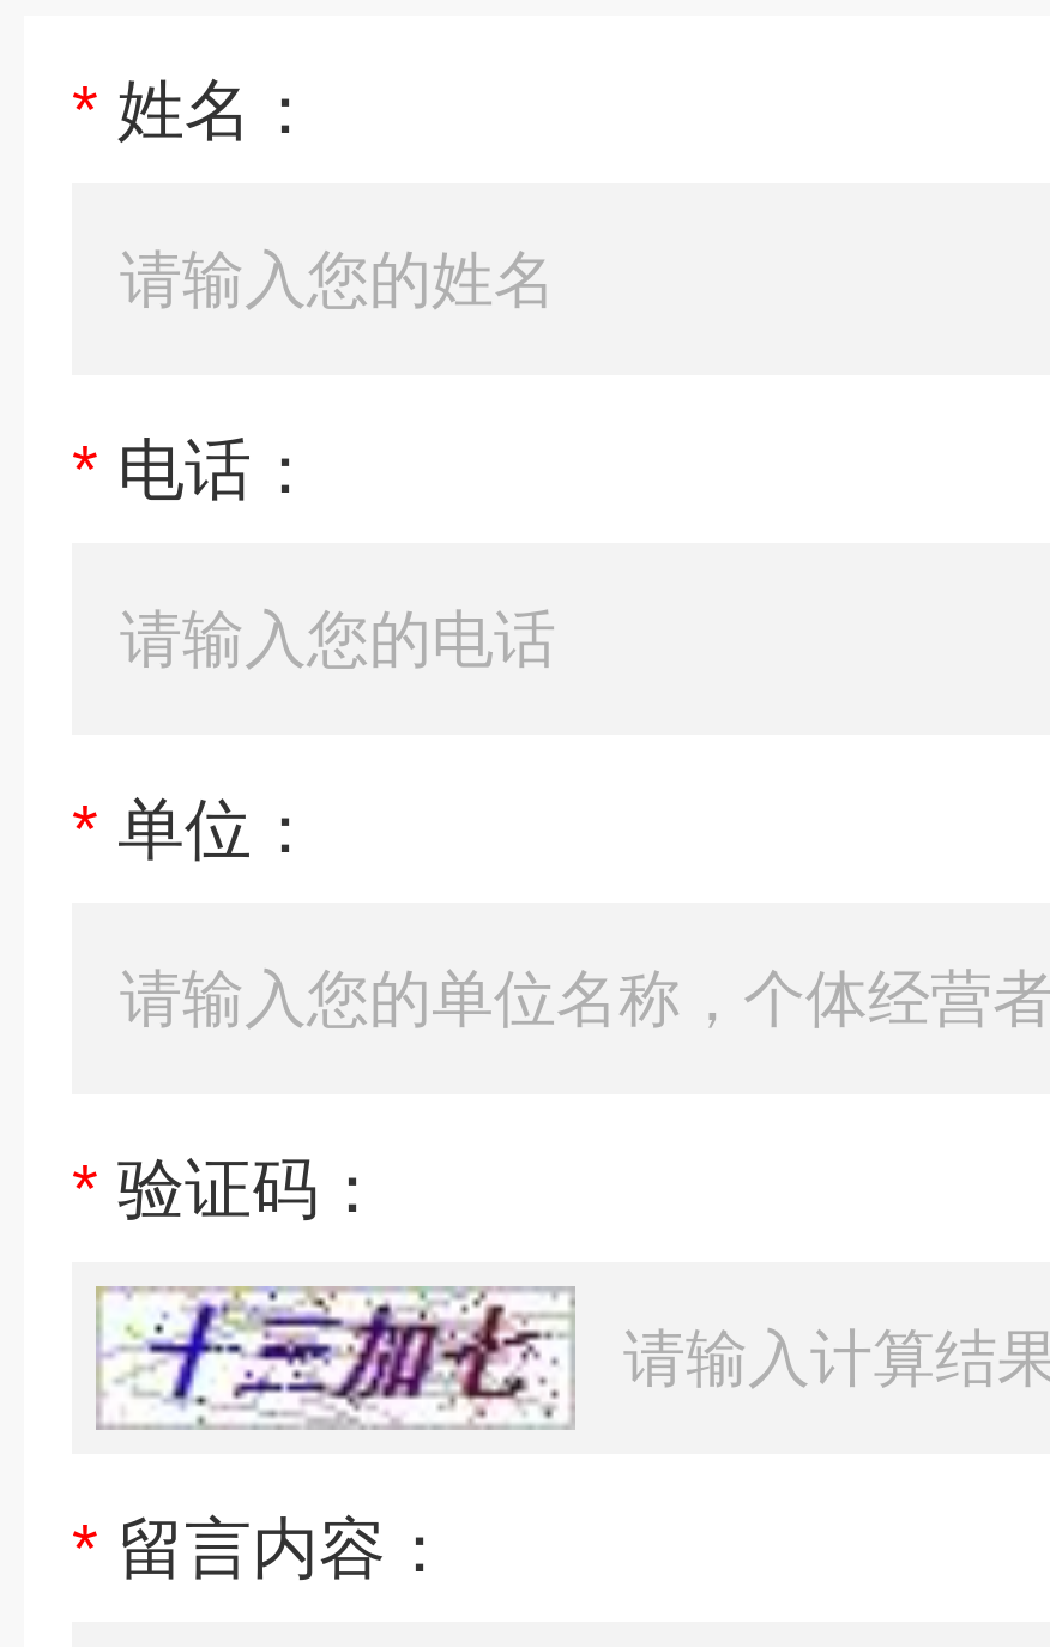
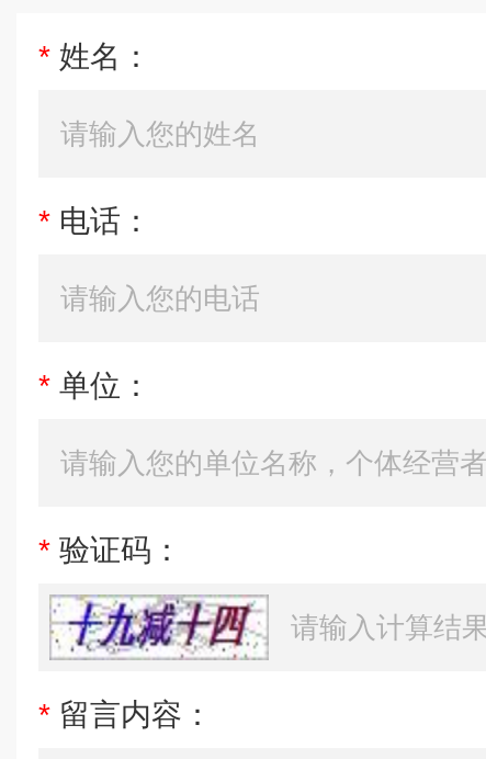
[96,1286,575,1428] [image] -> [49,594,267,659] [image]

